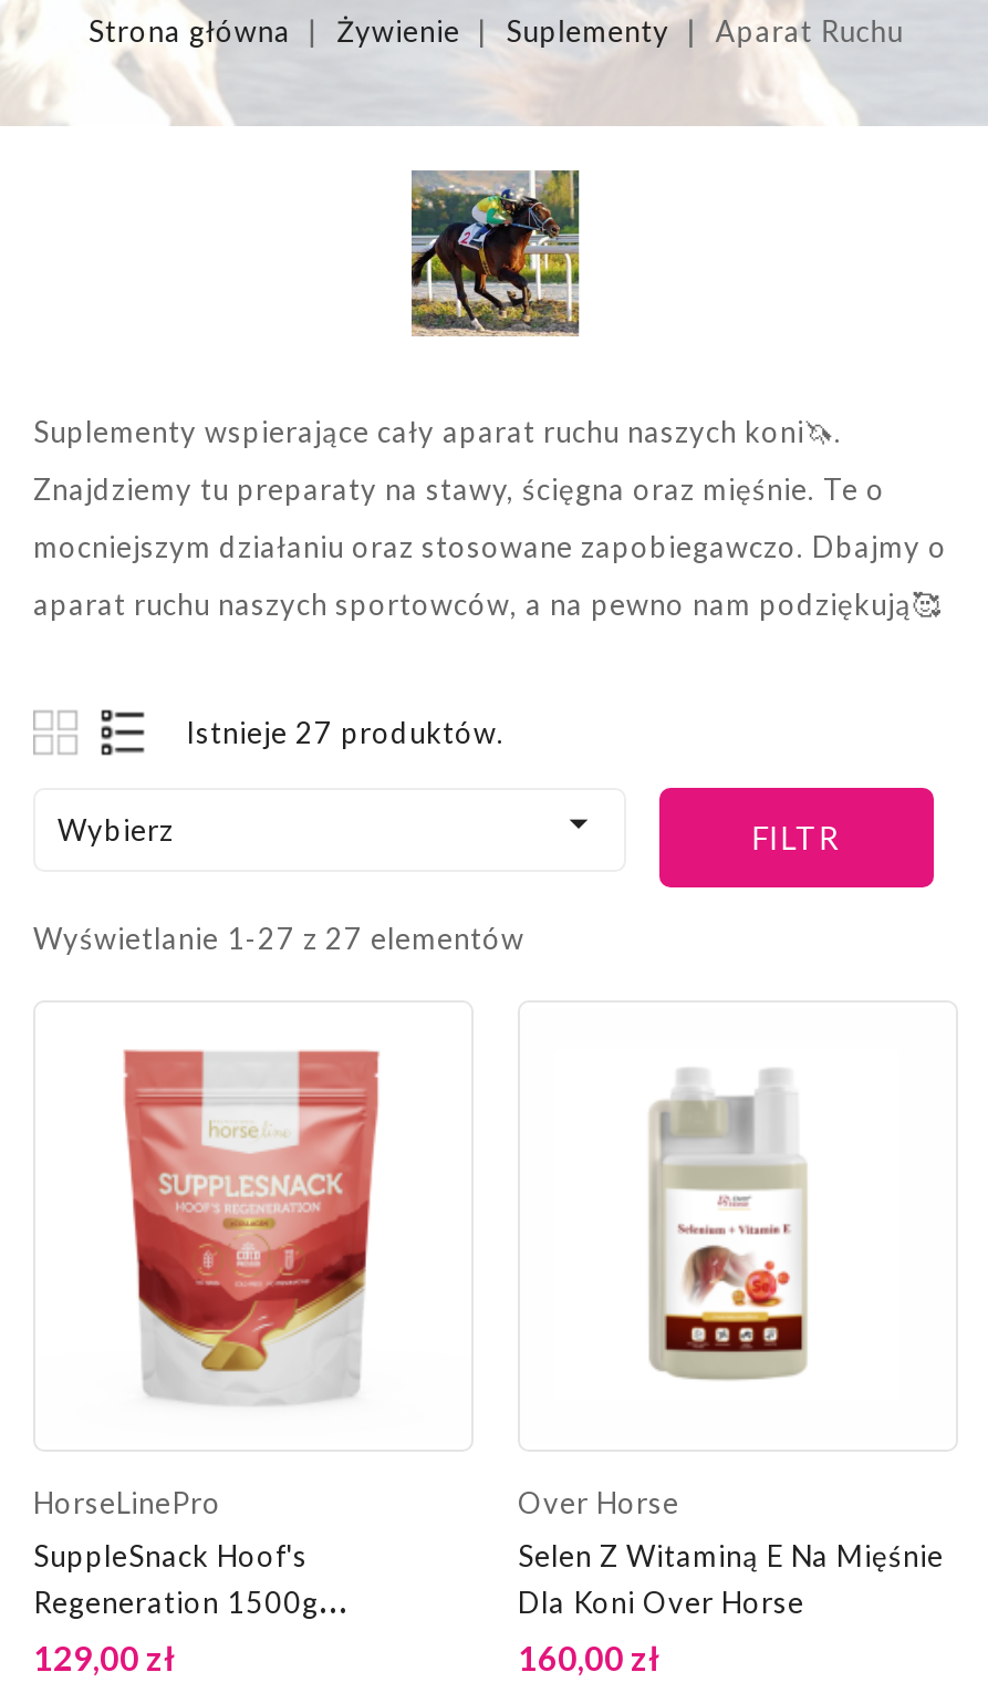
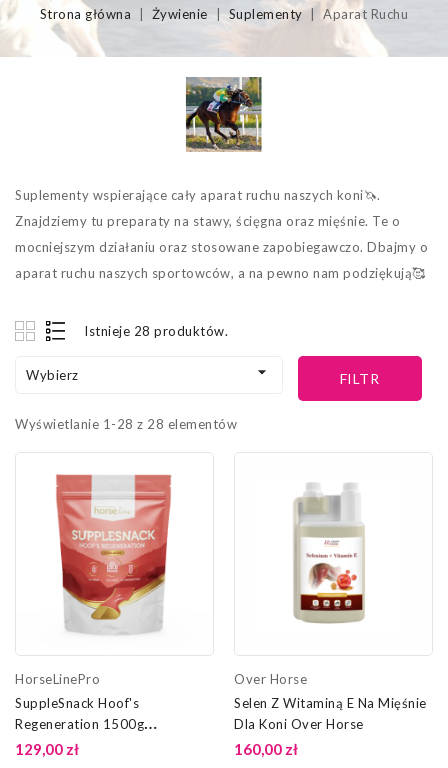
[186,716,505,751] Istnieje 27 produktów. -> [84,323,228,339] Istnieje 28 produktów.
[33,922,524,957] Wyświetlanie 1-27 z 27 elementów -> [15,416,237,432] Wyświetlanie 1-28 z 28 elementów

